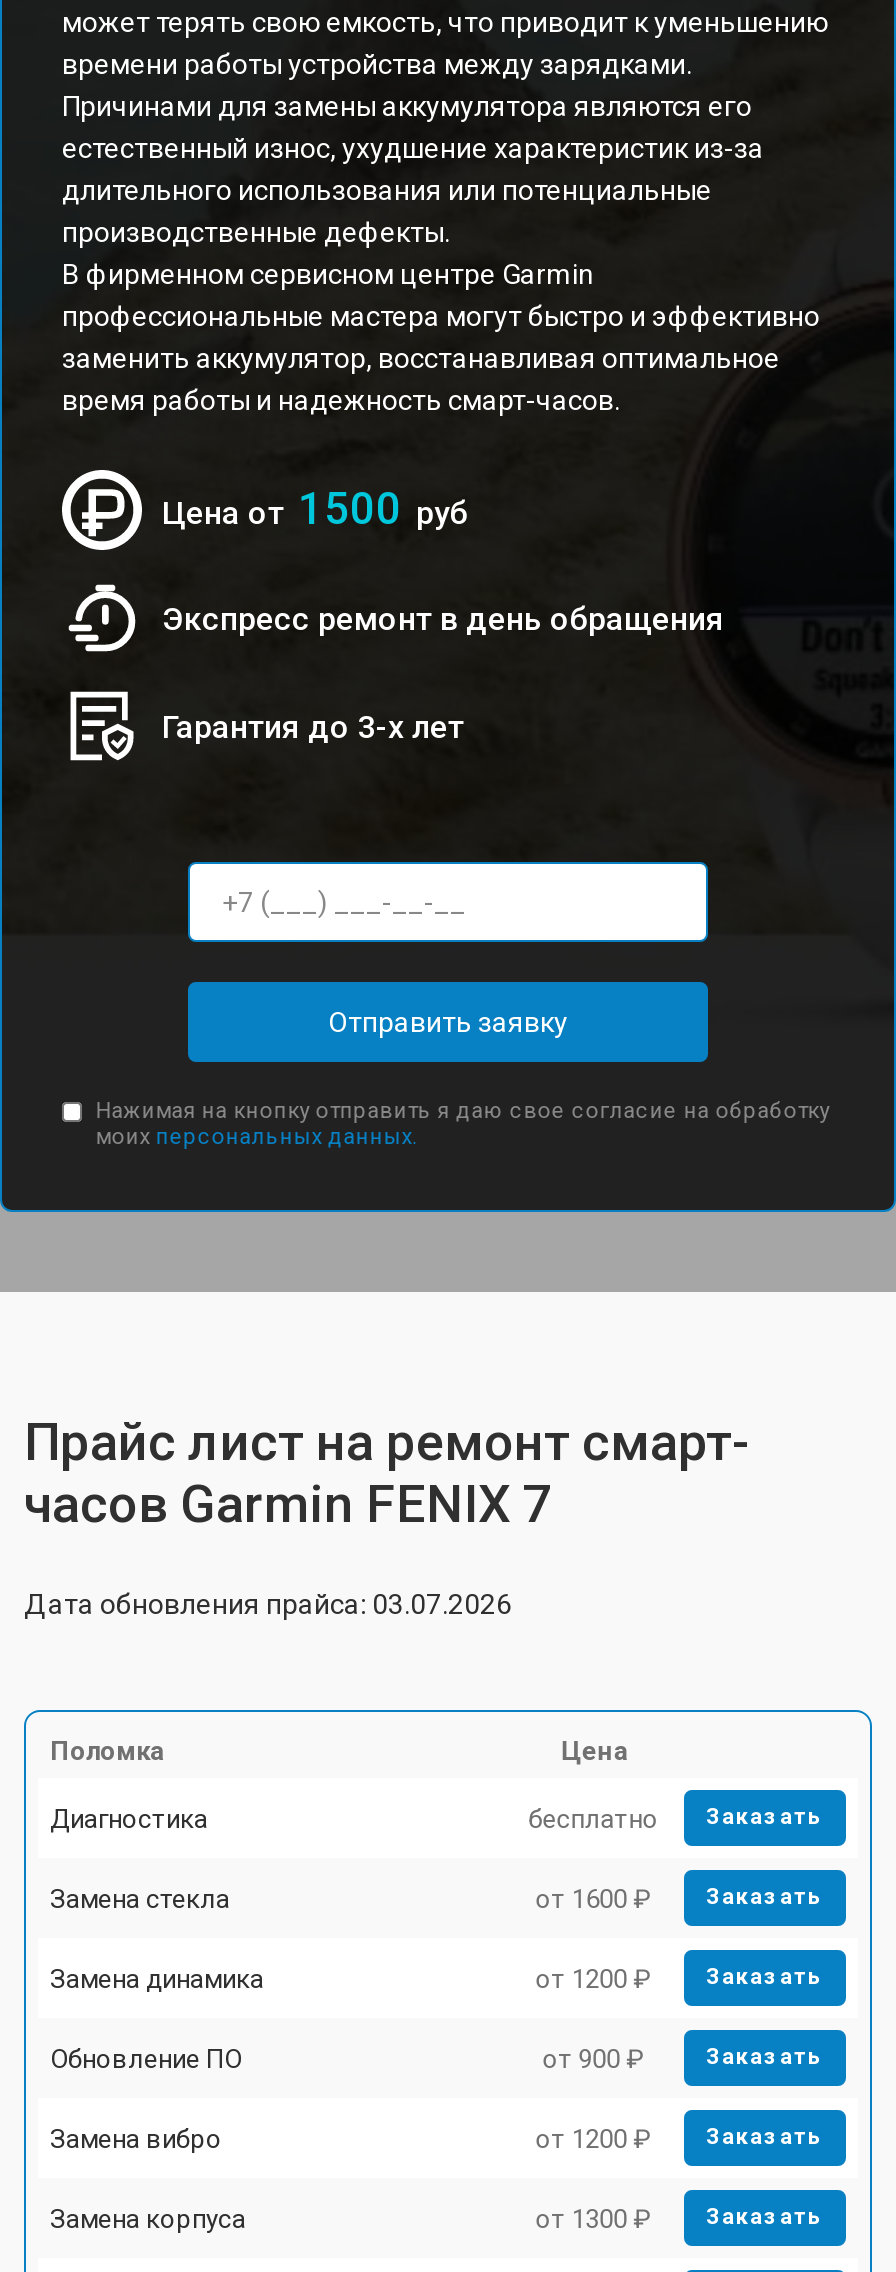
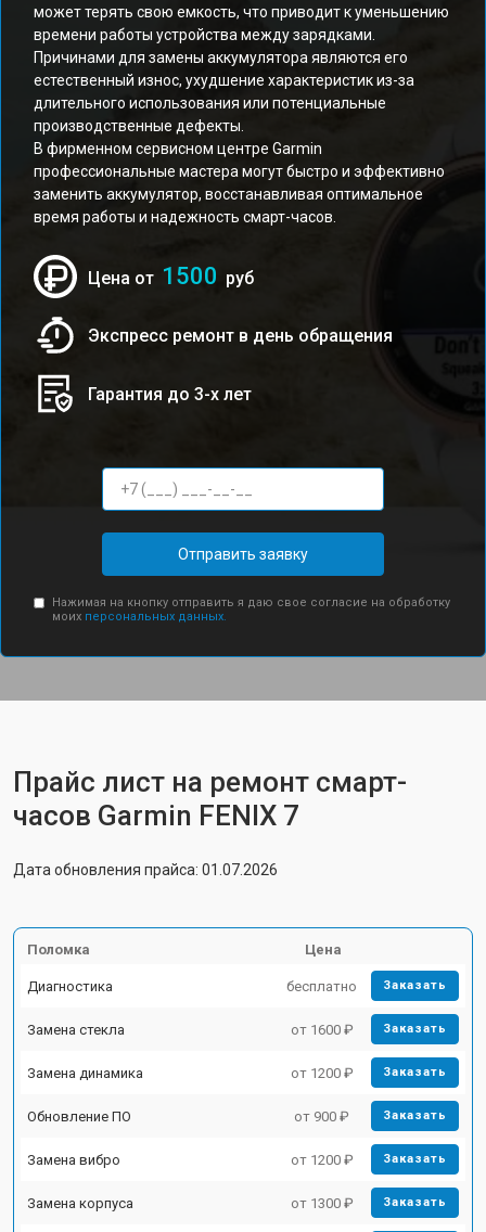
[24,1588,512,1620] Дата обновления прайса: 03.07.2026 -> [13,861,278,878] Дата обновления прайса: 01.07.2026

